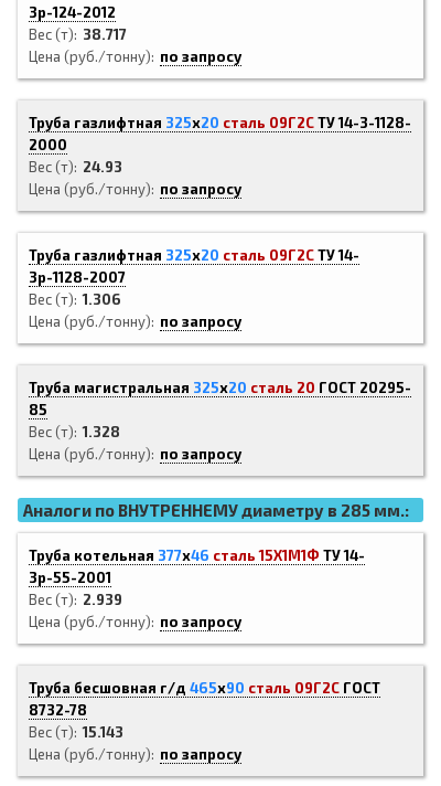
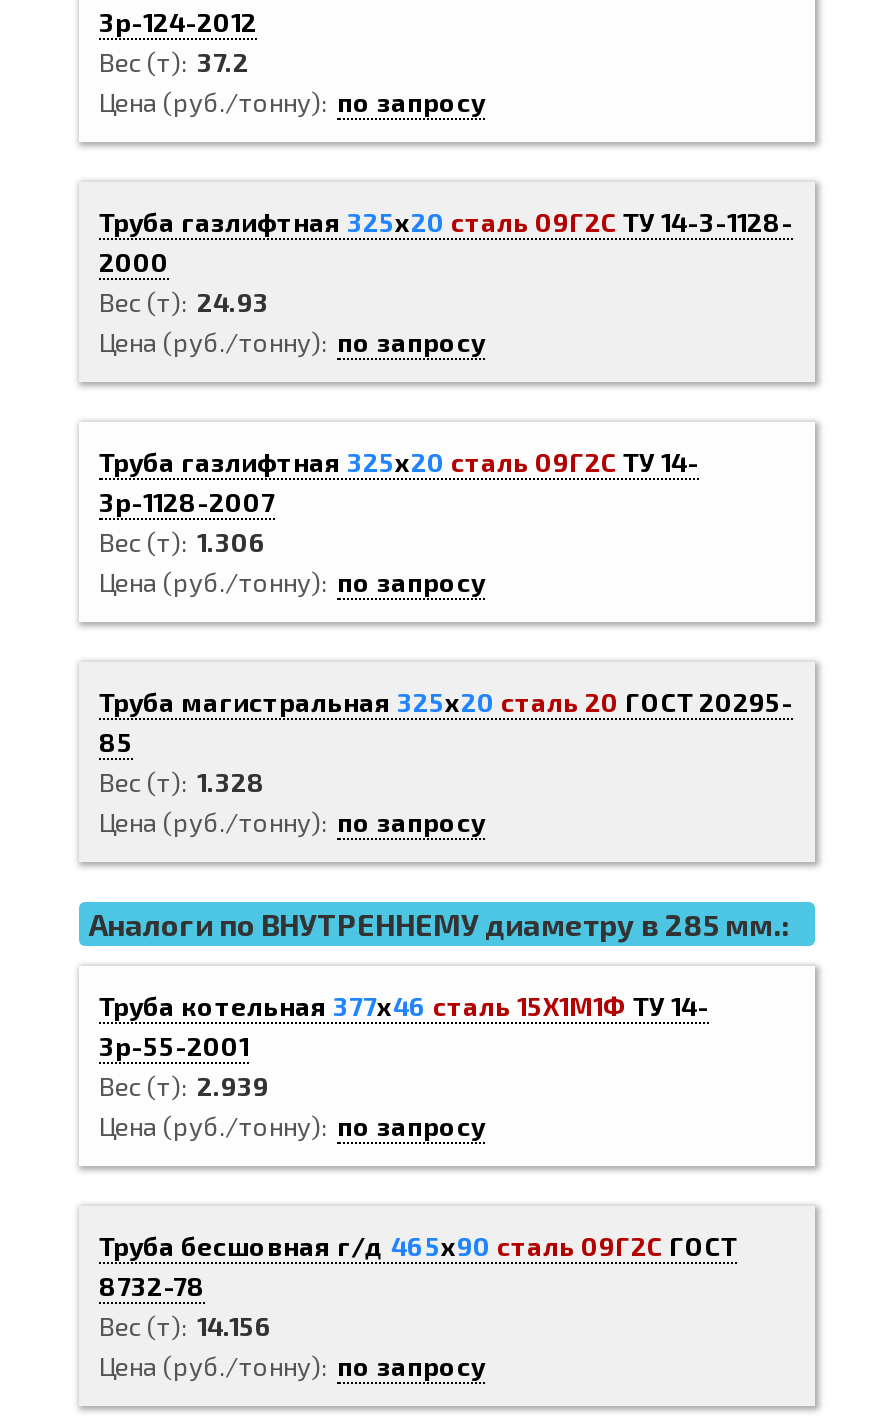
[29,25,127,43] Вес (т) 38.717 -> [99,46,249,78] Вес (т) 37.2
[29,723,123,741] Вес (т) 15.143 -> [99,1310,273,1342] Вес (т) 14.156

